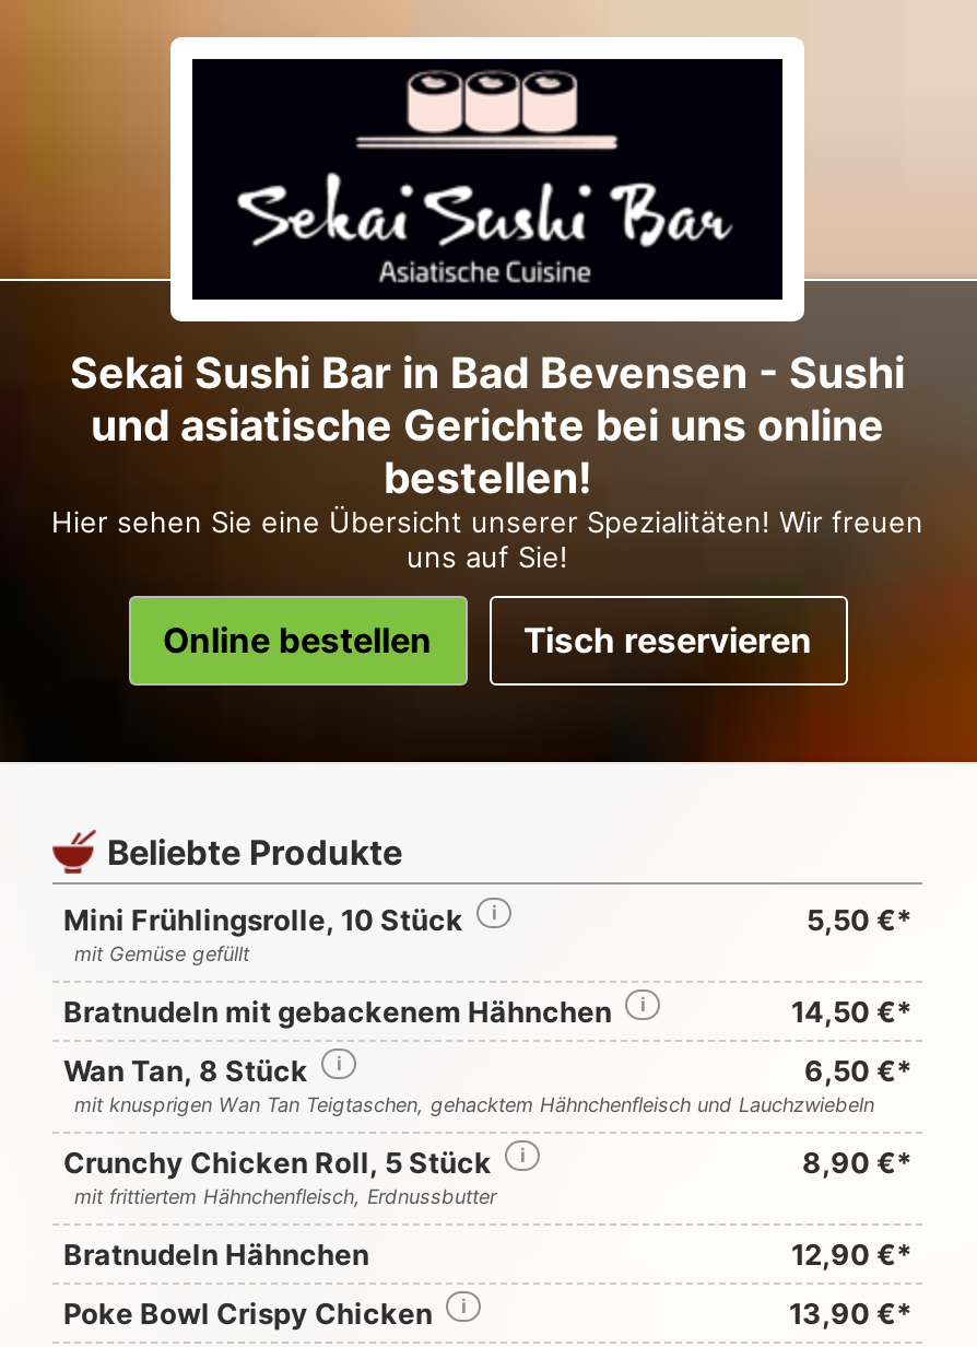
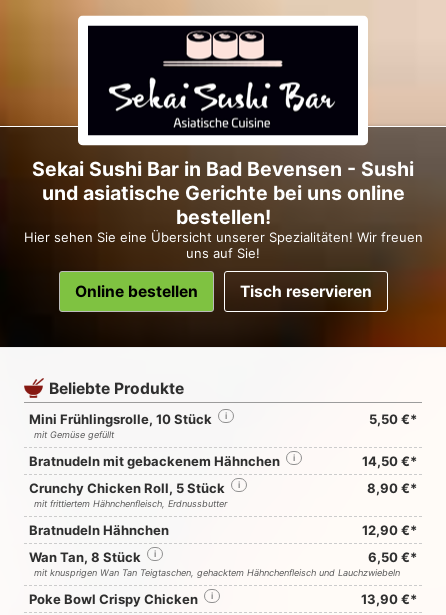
moved [63,1053,911,1116] -> [29,549,417,578]: Wan Tan, 8 Stück | 6,50 €* | mit knusprigen Wan Tan Teigtaschen, gehacktem Hähnchenfleisch und Lauchzwiebeln
moved [63,1145,911,1272] -> [29,480,417,538]: Crunchy Chicken Roll, 5 Stück | 8,90 €* | mit frittiertem Hähnchenfleisch, Erdnussbutter | Bratnudeln Hähnchen | 12,90 €*

